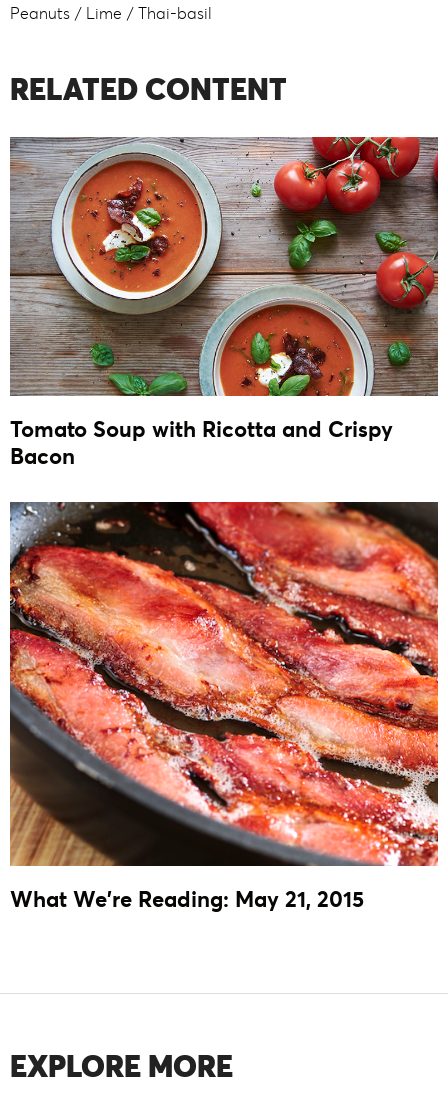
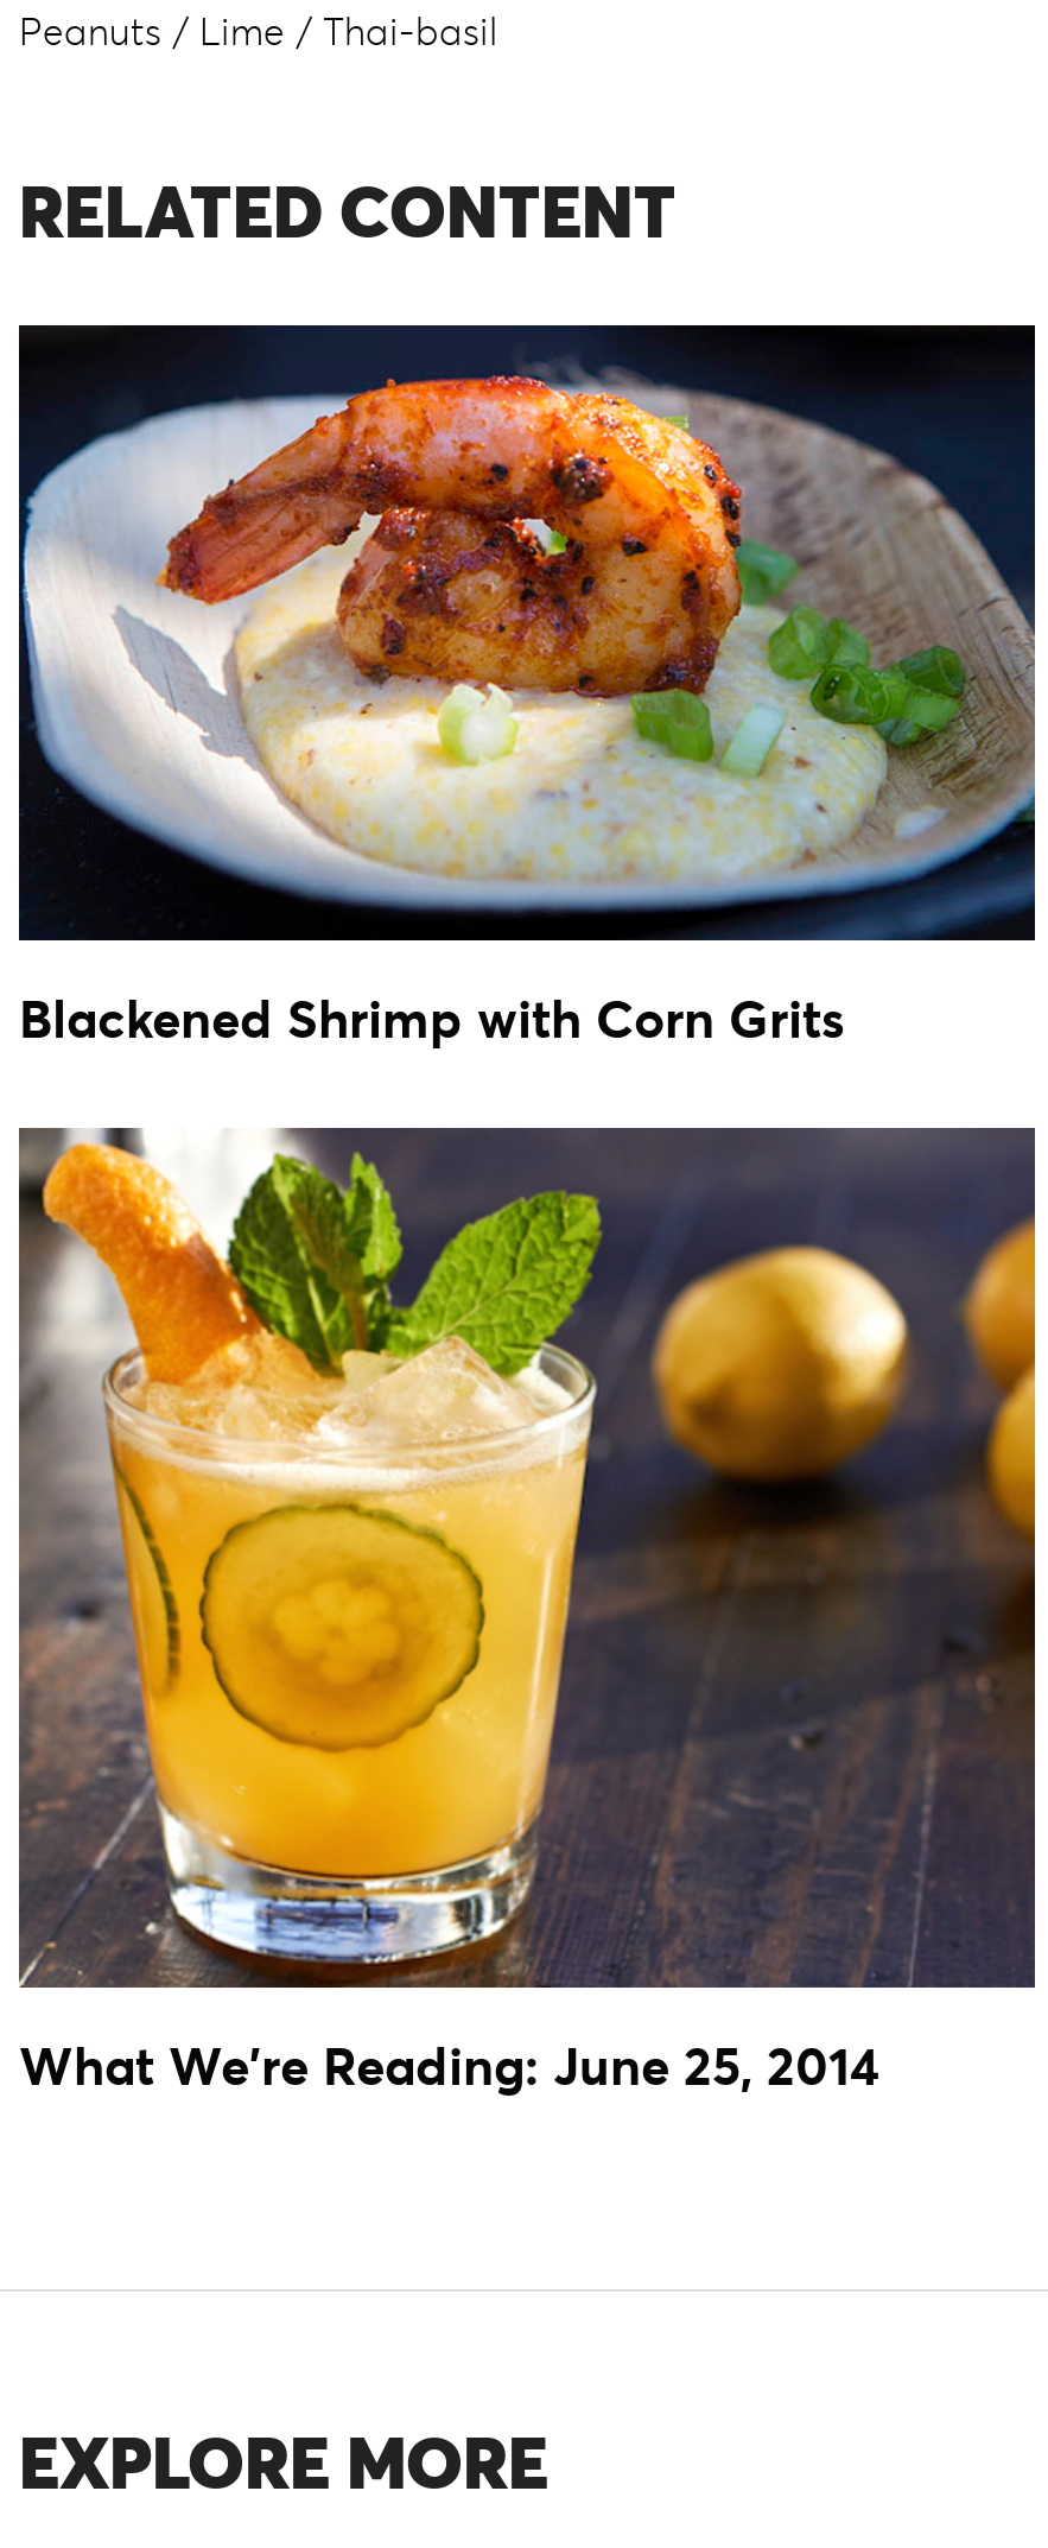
[9,136,439,470] [image] | Tomato Soup with Ricotta and Crispy | Bacon -> [17,323,1037,1051] [image] | Blackened Shrimp with Corn Grits
[9,501,439,913] [image] | What We're Reading: May 21, 2015 -> [17,1126,1037,2100] [image] | What We're Reading: June 25, 2014

